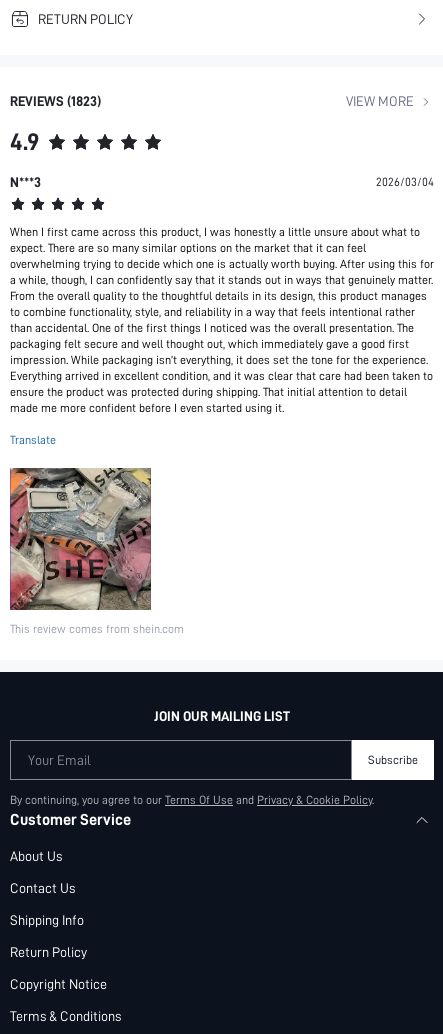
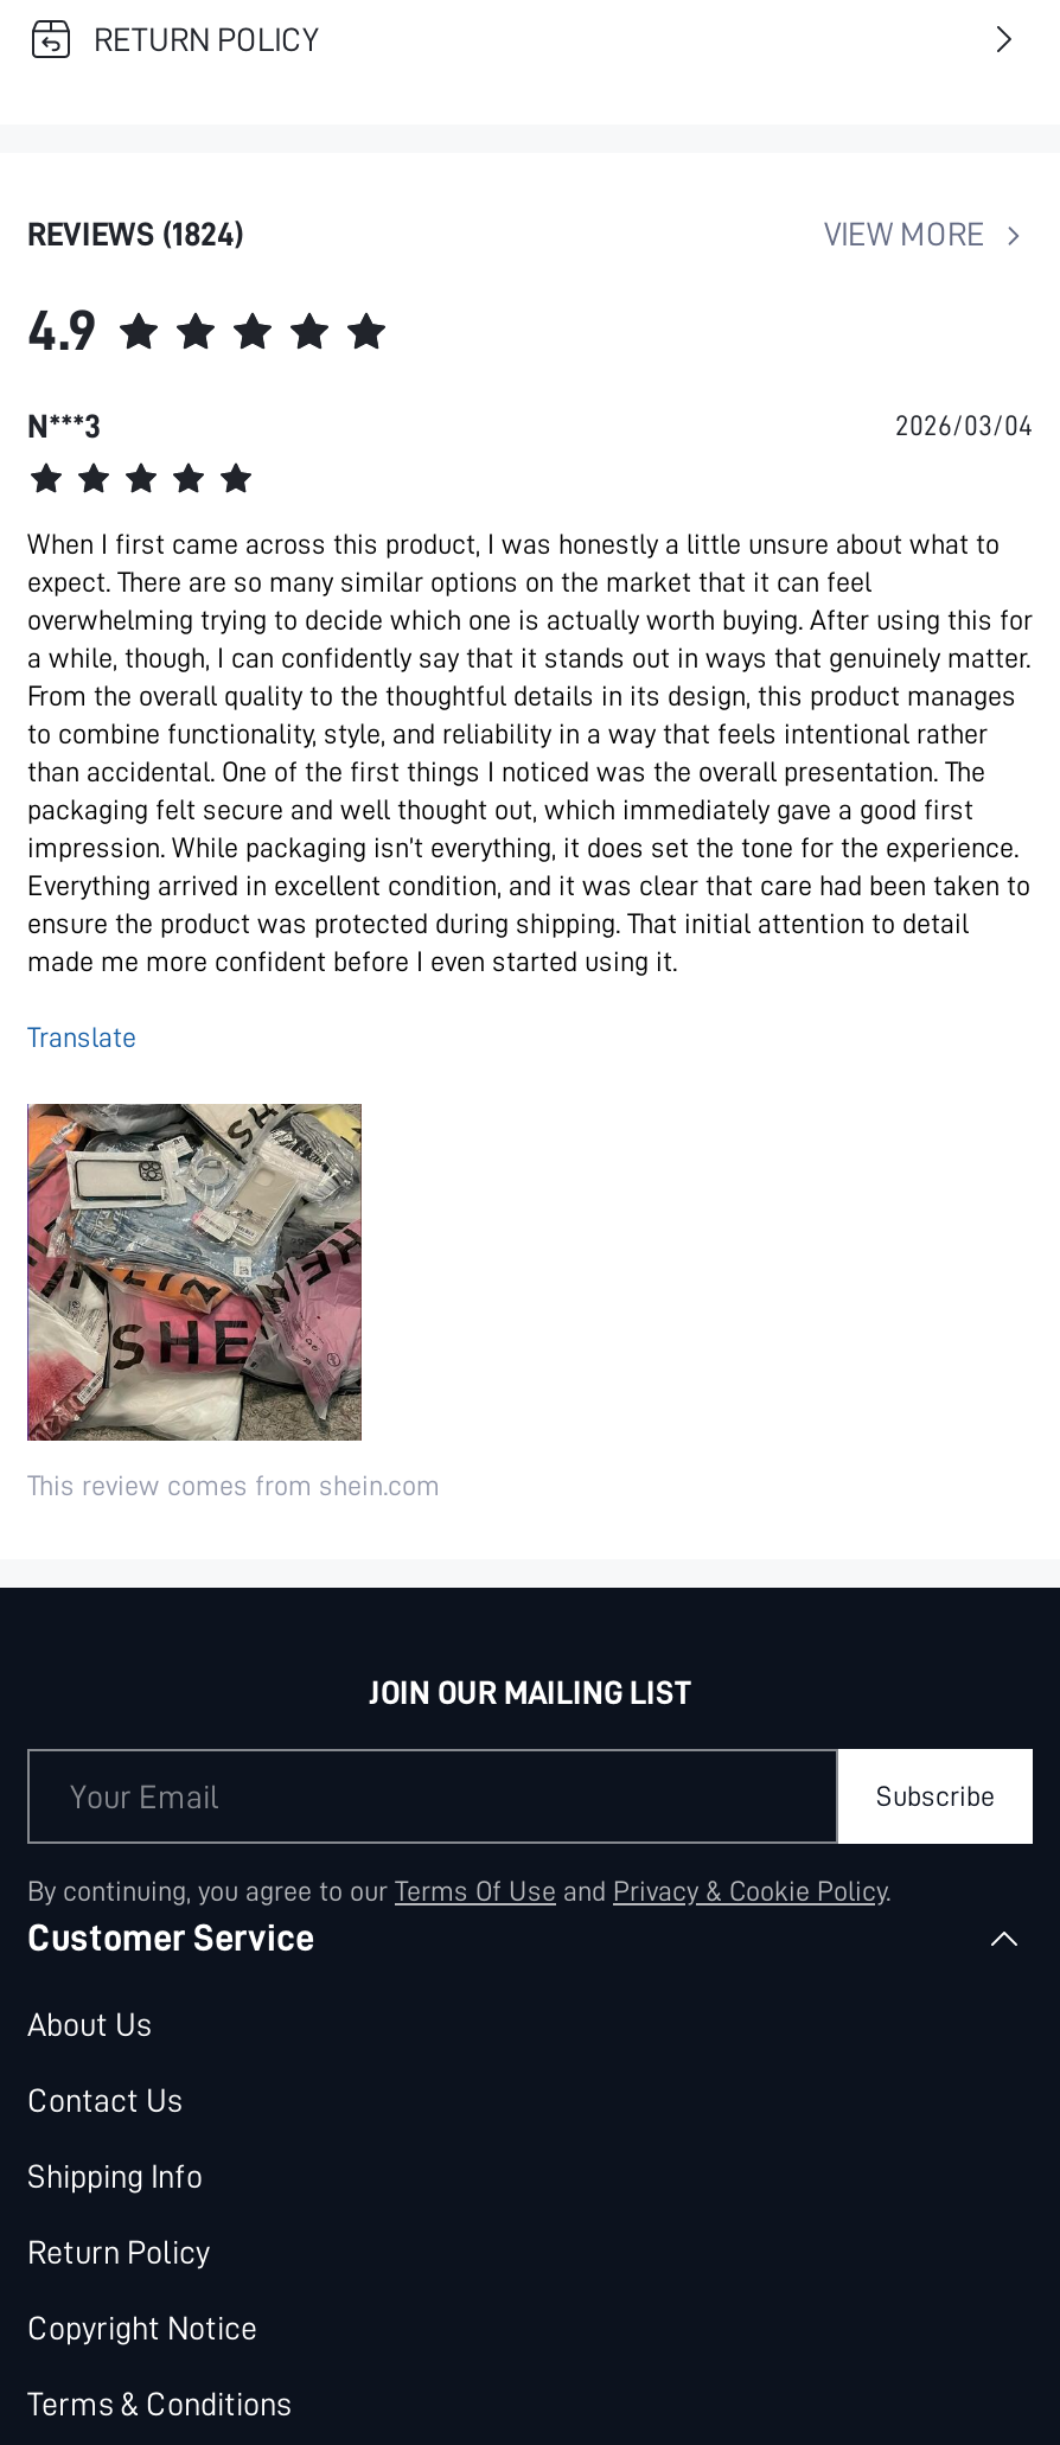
[10,93,101,109] REVIEWS (1823) -> [27,215,243,253] REVIEWS (1824)

